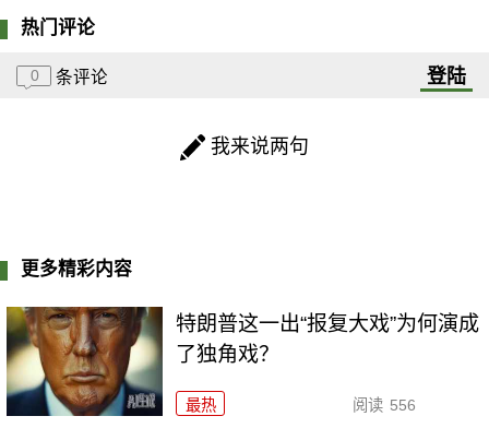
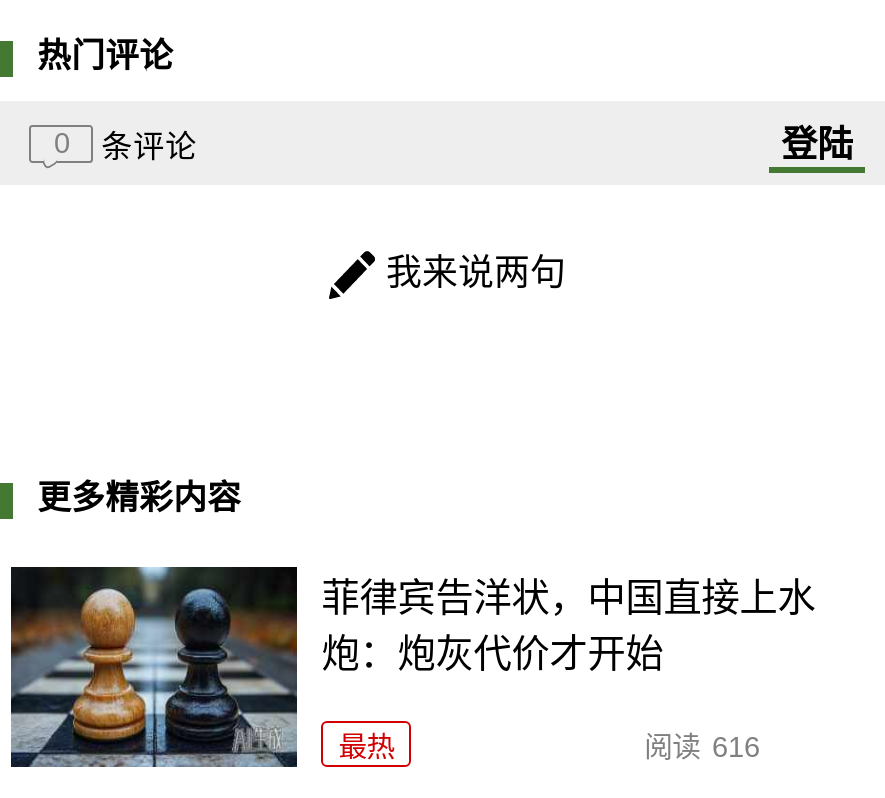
[5,306,480,417] [image] | 特朗普这一出“报复大戏”为何演成 | 了独角戏？ -> [9,565,816,769] [image] | 菲律宾告洋状，中国直接上水 | 炮：炮灰代价才开始
[352,397,415,414] 阅读 556 -> [644,731,760,763] 阅读 616

